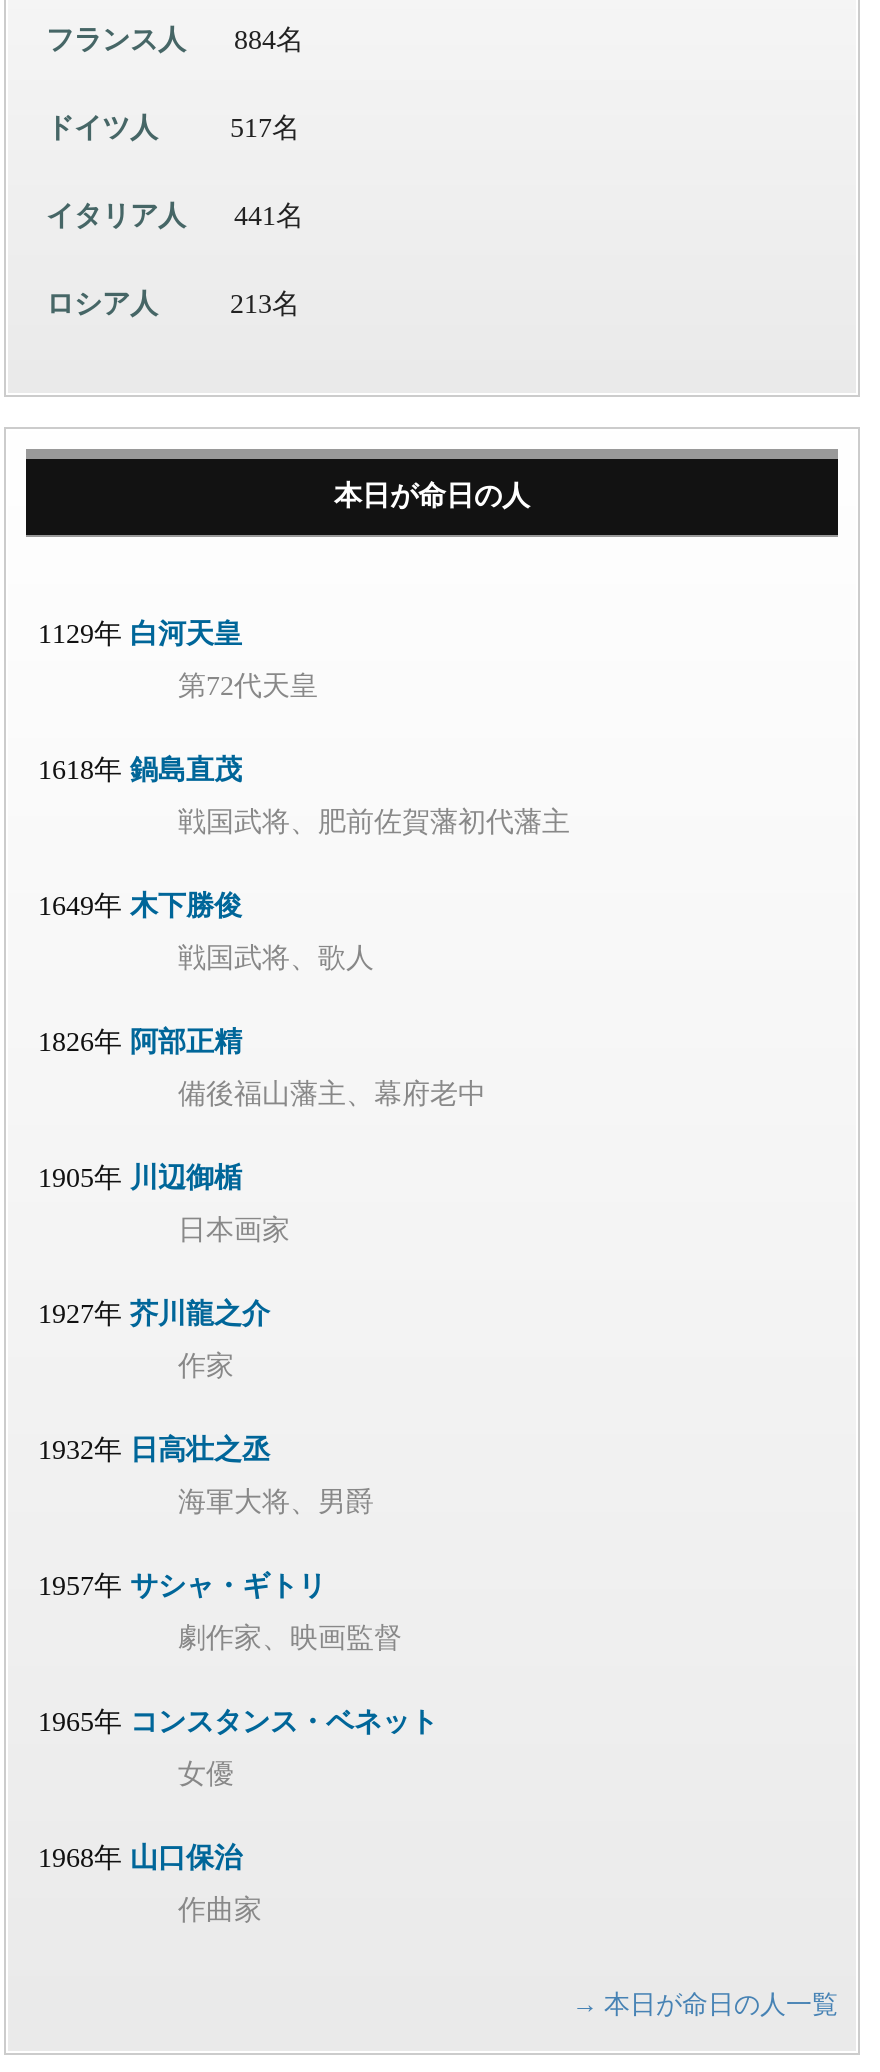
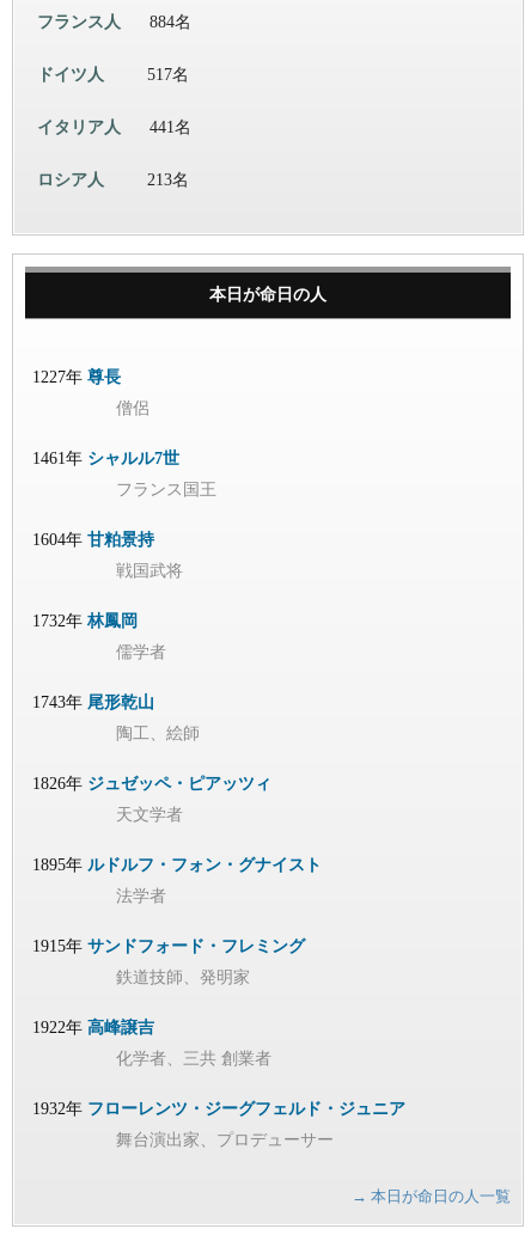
[38,618,242,648] 1129年白河天皇 -> [32,368,121,386] 1227年尊長
[178,670,318,700] 第72代天皇 -> [116,399,149,417] 僧侶
[38,754,242,784] 1618年鍋島直茂 -> [32,449,179,467] 1461年シャルル7世
[178,806,570,836] 戦国武将、肥前佐賀藩初代藩主 -> [116,480,216,498] フランス国王
[38,890,242,920] 1649年木下勝俊 -> [32,530,154,548] 1604年甘粕景持
[178,942,374,972] 戦国武将、歌人 -> [116,561,183,579] 戦国武将
[38,1026,242,1056] 1826年阿部正精 -> [32,612,138,629] 1732年林鳳岡
[178,1078,486,1108] 備後福山藩主、幕府老中 -> [116,643,166,661] 儒学者
[38,1162,242,1192] 1905年川辺御楯 -> [32,693,154,711] 1743年尾形乾山
[178,1214,290,1244] 日本画家 -> [116,724,200,742] 陶工、絵師
[38,1298,270,1328] 1927年芥川龍之介 -> [32,774,271,792] 1826年ジュゼッペ・ピアッツィ
[178,1350,234,1380] 作家 -> [116,805,183,823] 天文学者
[38,1434,270,1464] 1932年日高壮之丞 -> [32,855,322,873] 1895年ルドルフ・フォン・グナイスト
[178,1486,374,1516] 海軍大将、男爵 -> [116,886,166,904] 法学者
[38,1570,326,1600] 1957年サシャ・ギトリ -> [32,937,305,955] 1915年サンドフォード・フレミング
[178,1622,402,1652] 劇作家、映画監督 -> [116,968,250,986] 鉄道技師、発明家
[38,1706,438,1736] 1965年コンスタンス・ベネット -> [32,1018,154,1036] 1922年高峰譲吉
[178,1758,234,1788] 女優 -> [116,1049,271,1067] 化学者、三共 創業者
[38,1842,242,1872] 1968年山口保治 -> [32,1099,405,1117] 1932年フローレンツ・ジーグフェルド・ジュニア
[178,1894,262,1924] 作曲家 -> [116,1130,334,1148] 舞台演出家、プロデューサー

